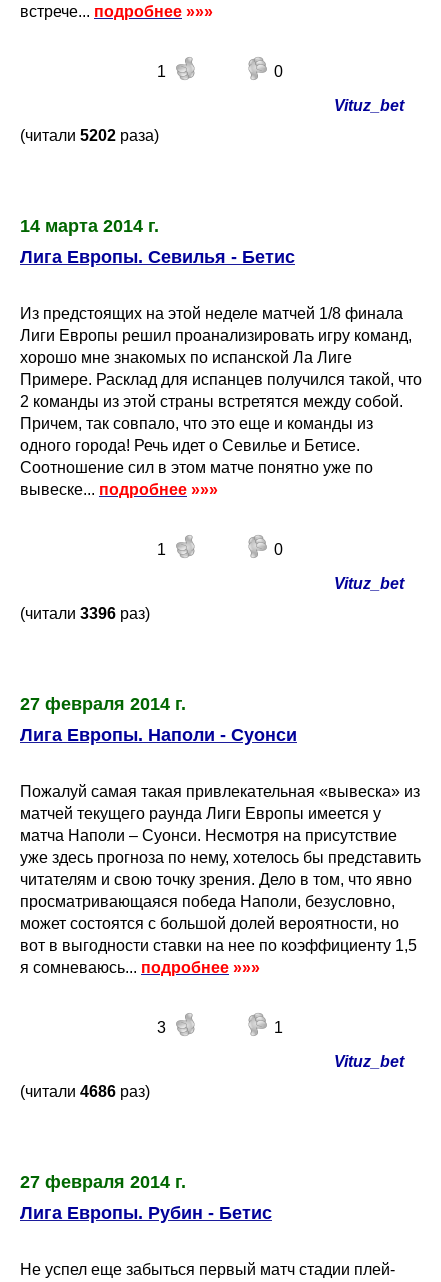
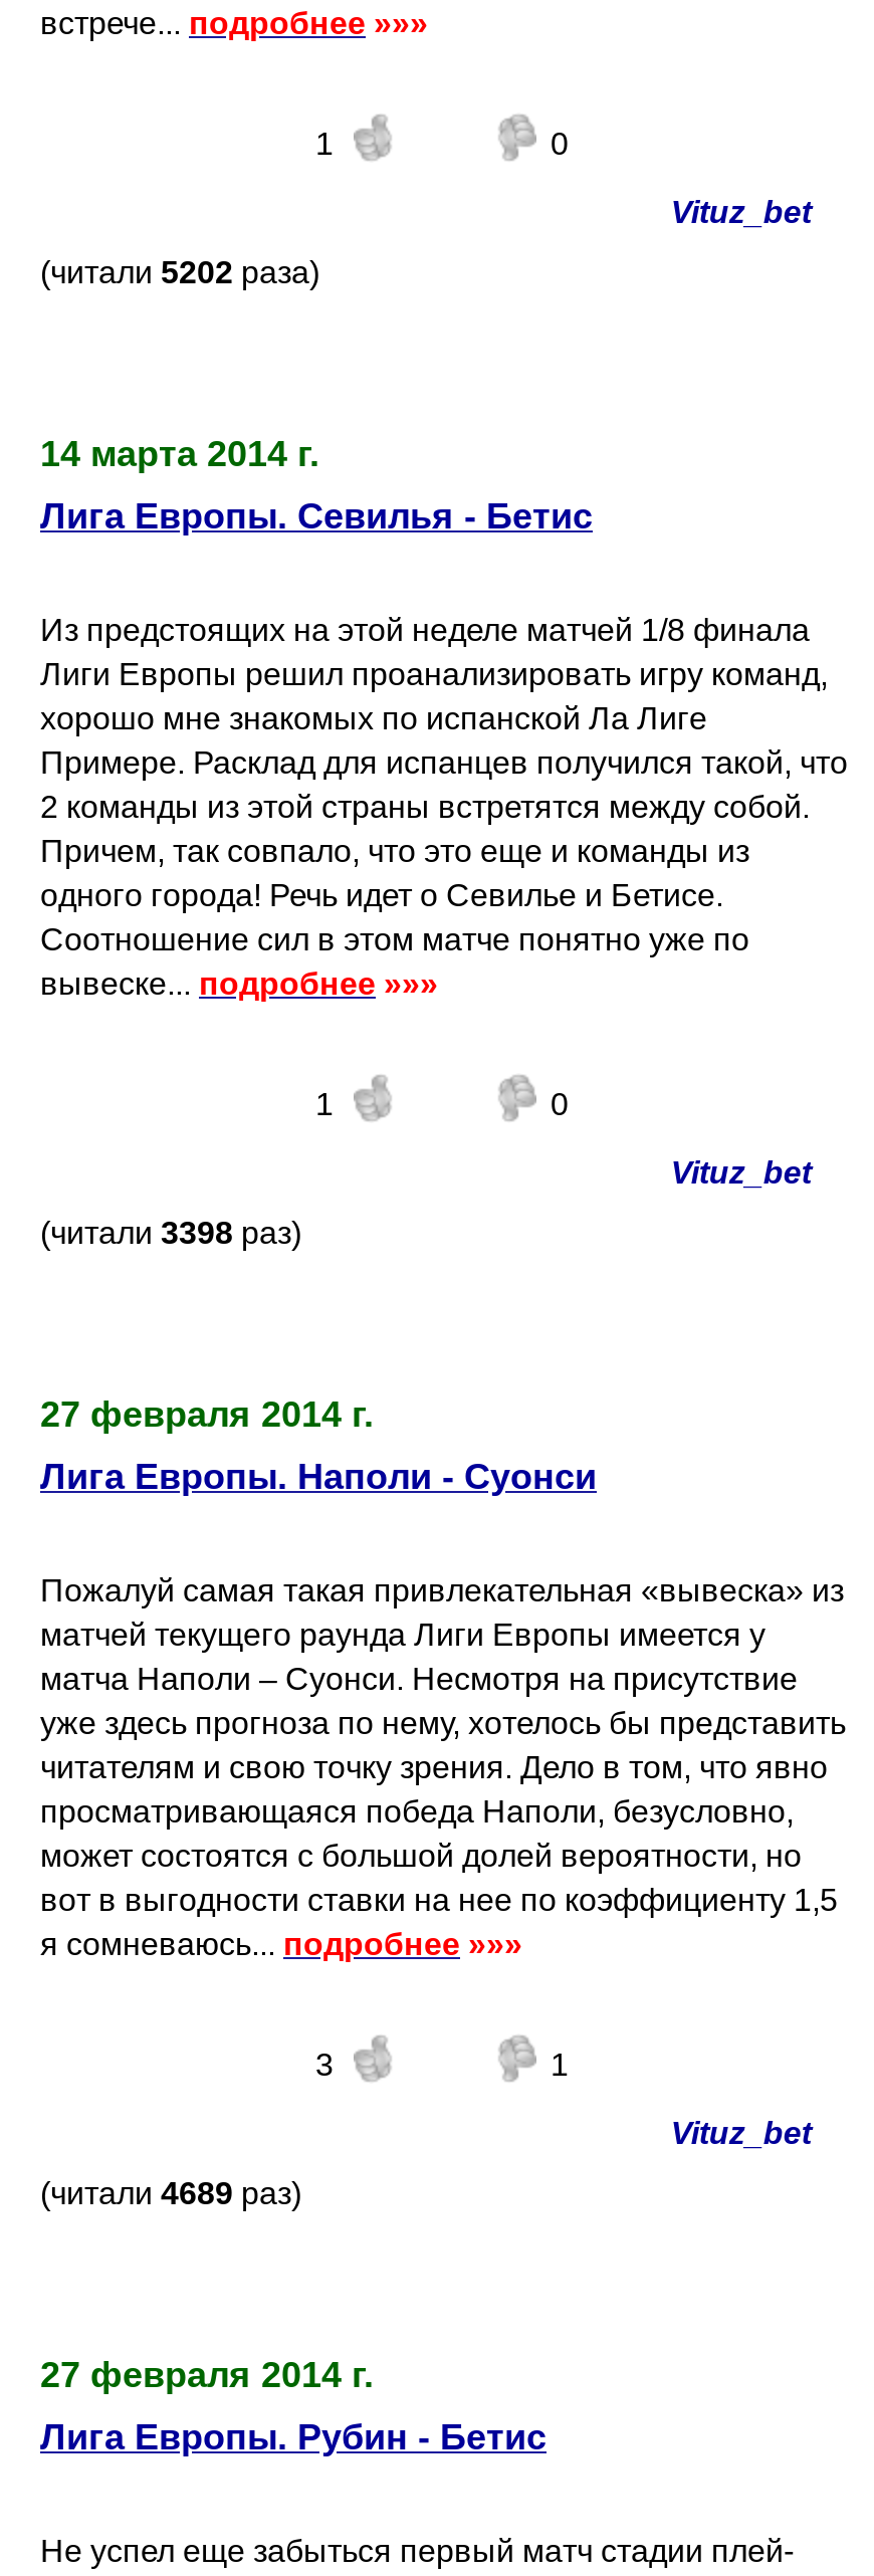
[20,605,150,622] (читали 3396 раз) -> [40,1216,301,1250] (читали 3398 раз)
[20,1083,150,1100] (читали 4686 раз) -> [40,2176,301,2210] (читали 4689 раз)

